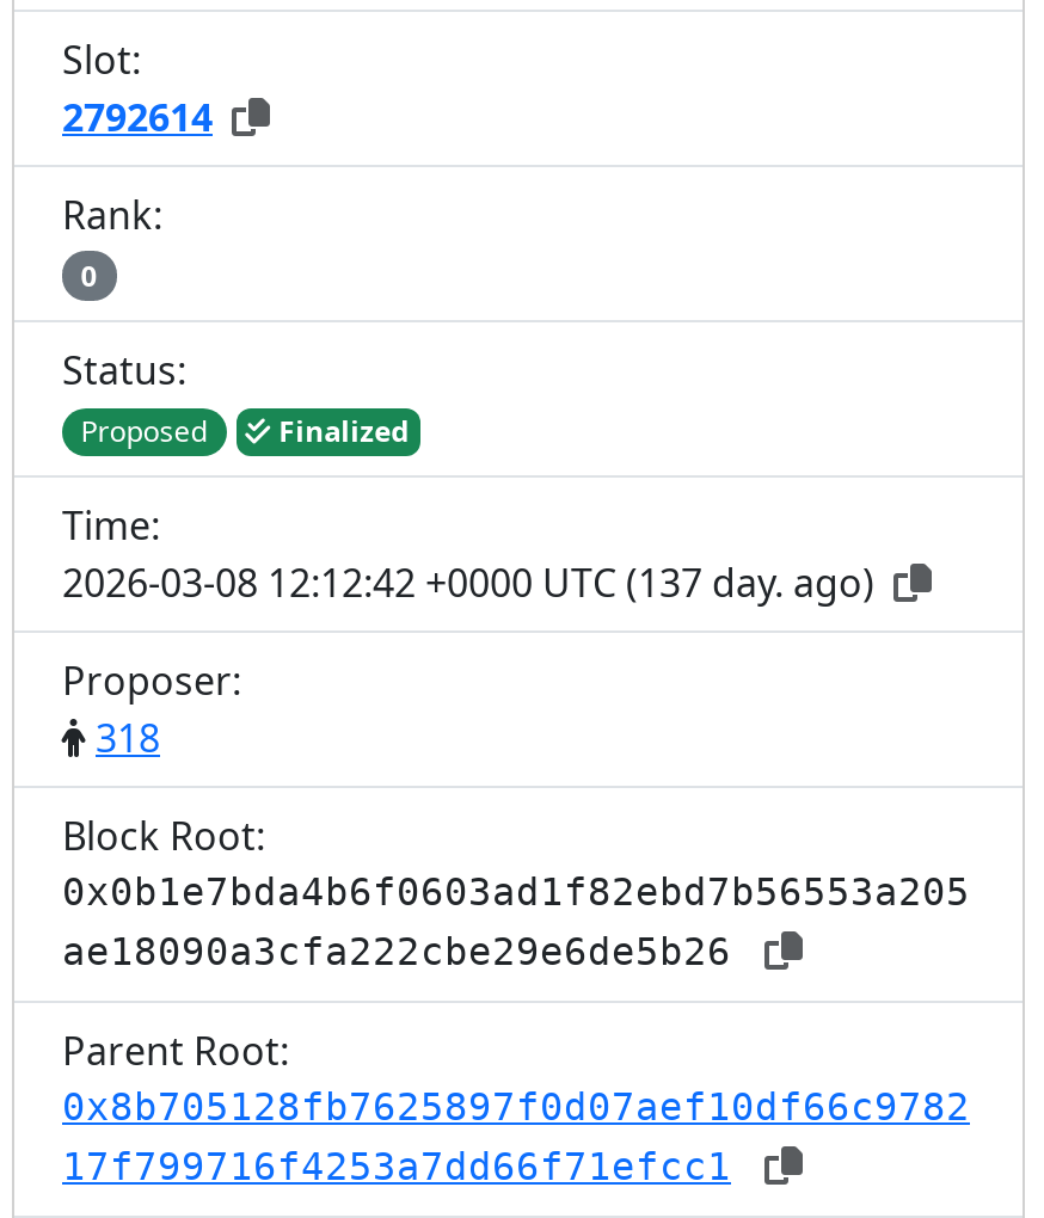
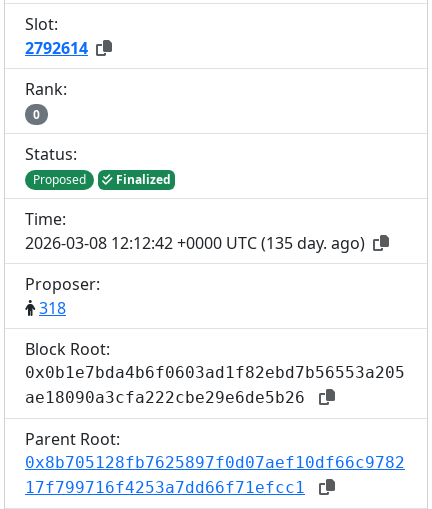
[62,556,884,609] 2026-03-08 12:12:42 +0000 UTC (137 day. ago) -> [25,232,369,254] 2026-03-08 12:12:42 +0000 UTC (135 day. ago)

